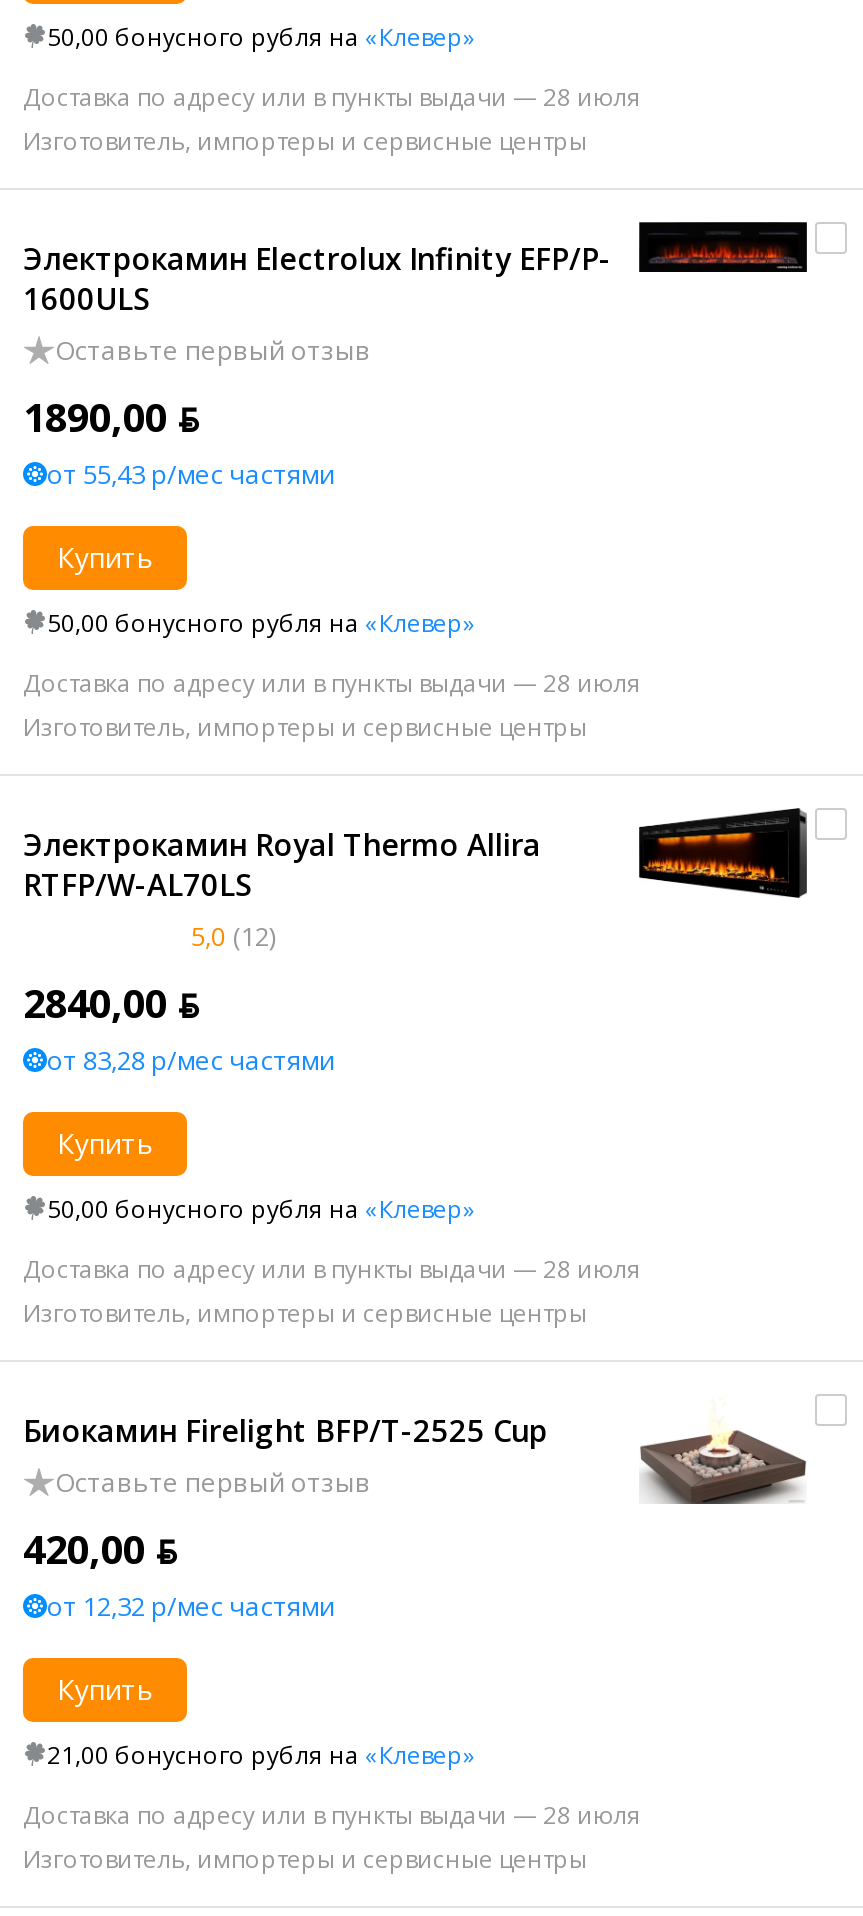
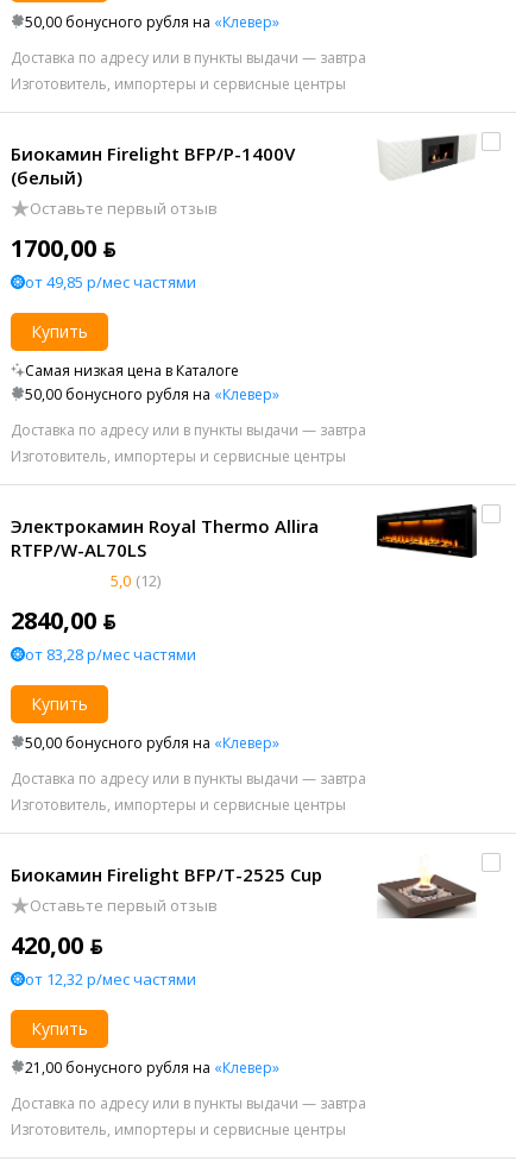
[23,80,641,114] Доставка по адресу или в пункты выдачи — 28 июля -> [11,48,366,68] Доставка по адресу или в пункты выдачи — завтра
[637,220,809,300] [image] -> [378,132,477,180] [image]
[23,238,611,318] Электрокамин Electrolux Infinity EFP/P- | 1600ULS -> [11,142,295,189] Биокамин Firelight BFP/P-1400V | (белый)
[23,390,199,444] 1890,00 ƃ -> [11,232,115,264] 1700,00 ƃ
[47,456,335,492] от 55,43 р/мес частями -> [25,271,196,293] от 49,85 р/мес частями
none -> [25,360,239,381] Самая низкая цена в Каталоге
[23,666,641,700] Доставка по адресу или в пункты выдачи — 28 июля -> [11,420,366,440] Доставка по адресу или в пункты выдачи — завтра
[23,1252,641,1286] Доставка по адресу или в пункты выдачи — 28 июля -> [11,768,366,789] Доставка по адресу или в пункты выдачи — завтра
[23,1798,641,1832] Доставка по адресу или в пункты выдачи — 28 июля -> [11,1093,366,1113] Доставка по адресу или в пункты выдачи — завтра

